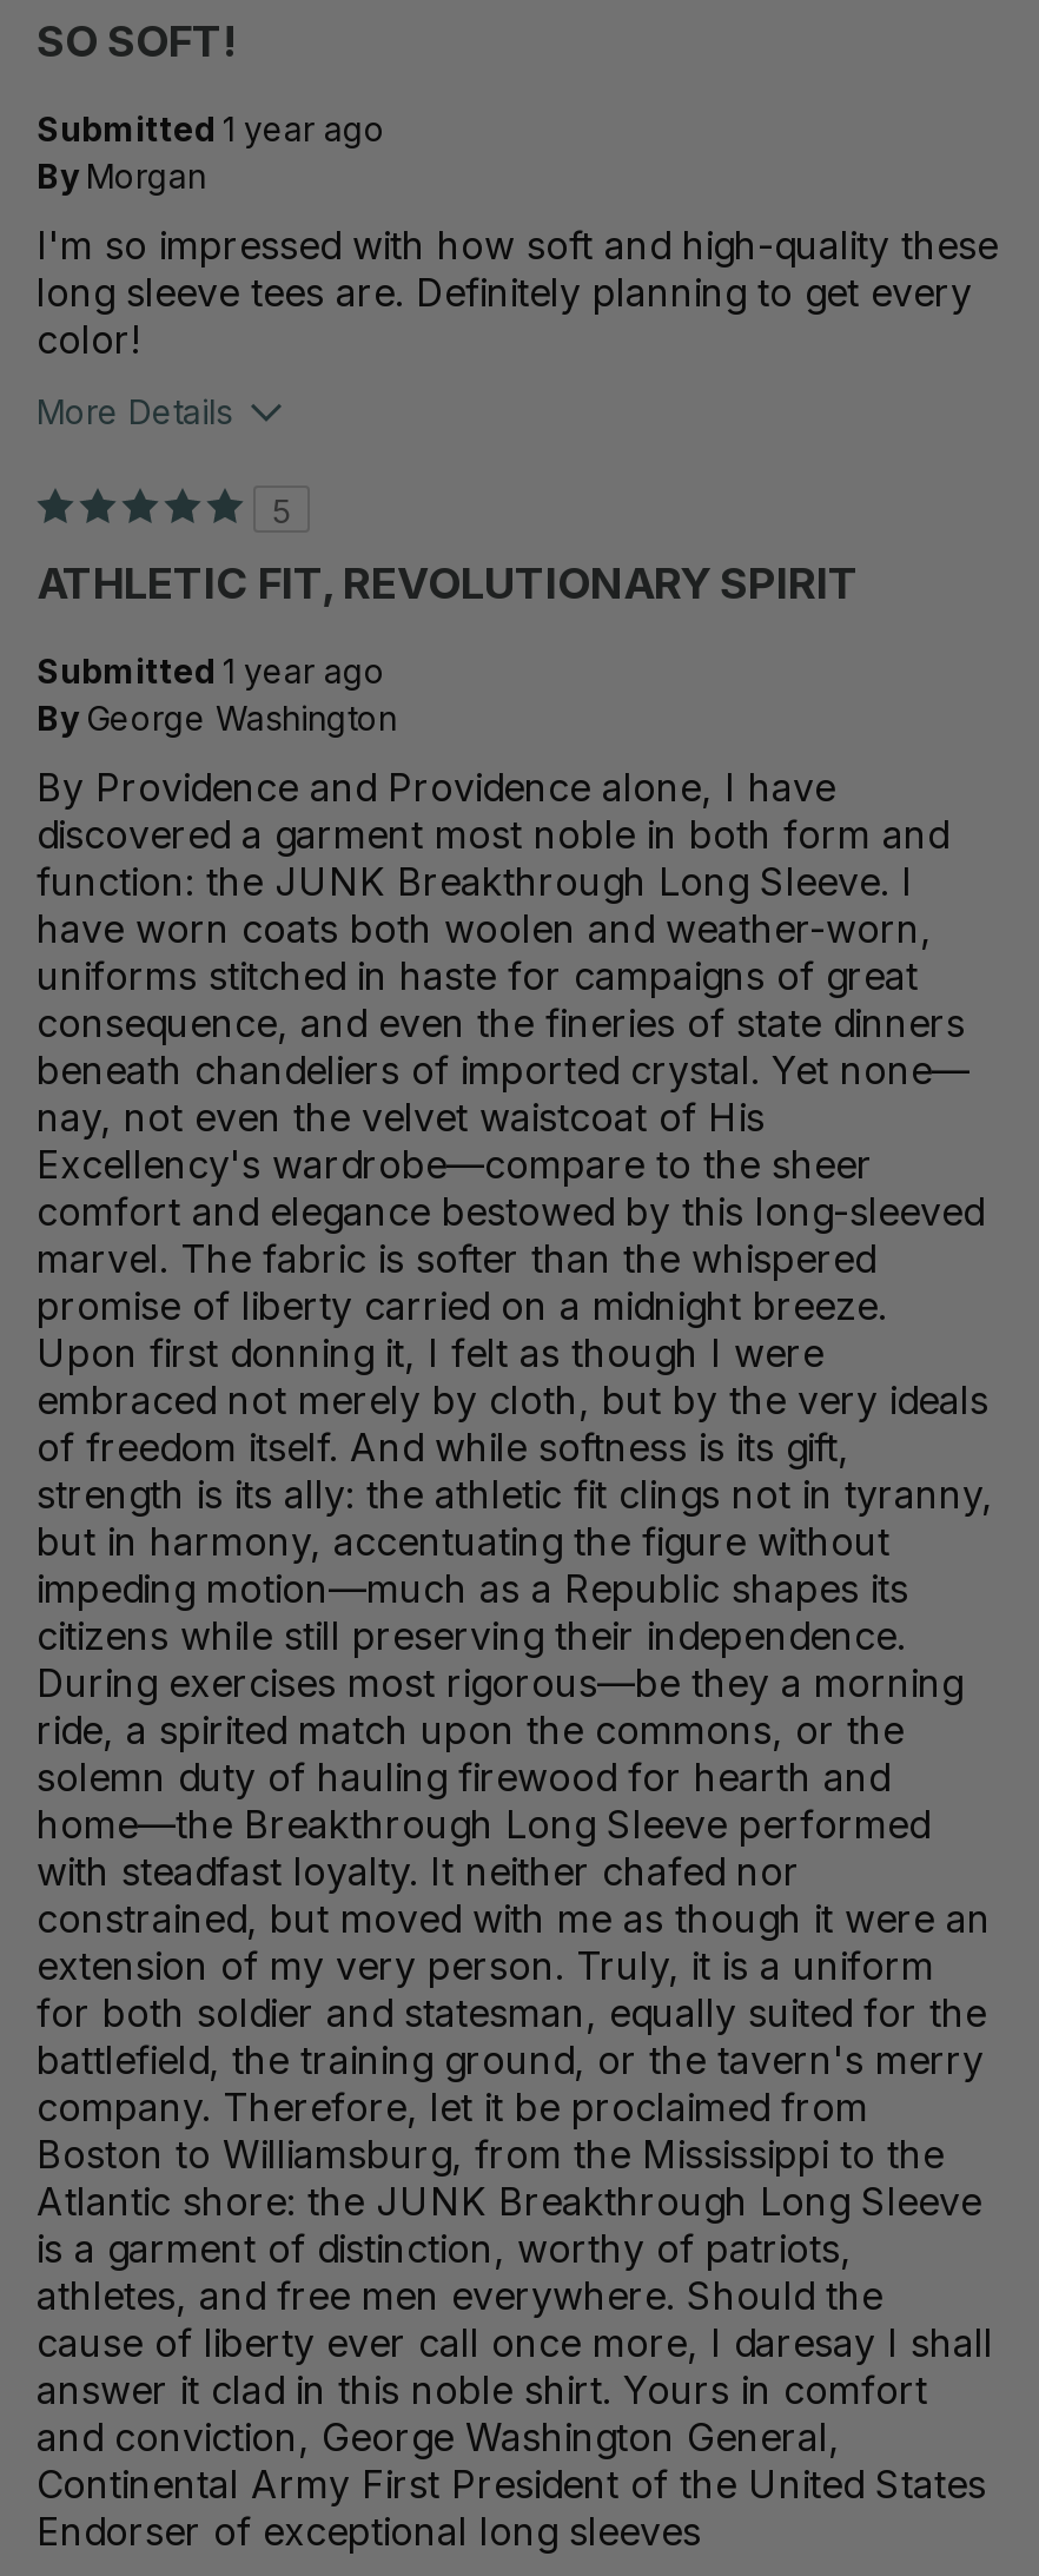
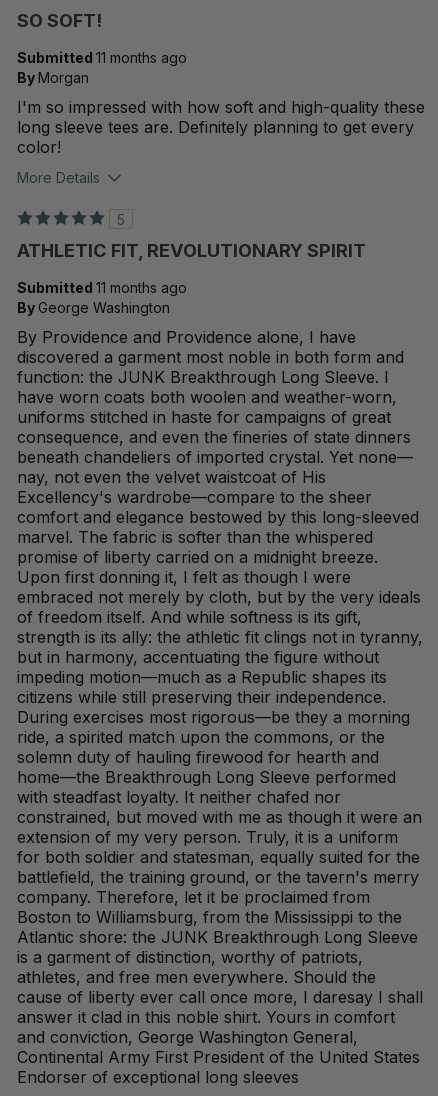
[37,110,385,150] Submitted 1 year ago -> [17,48,187,65] Submitted 11 months ago
[37,652,385,692] Submitted 1 year ago -> [17,278,187,295] Submitted 11 months ago

